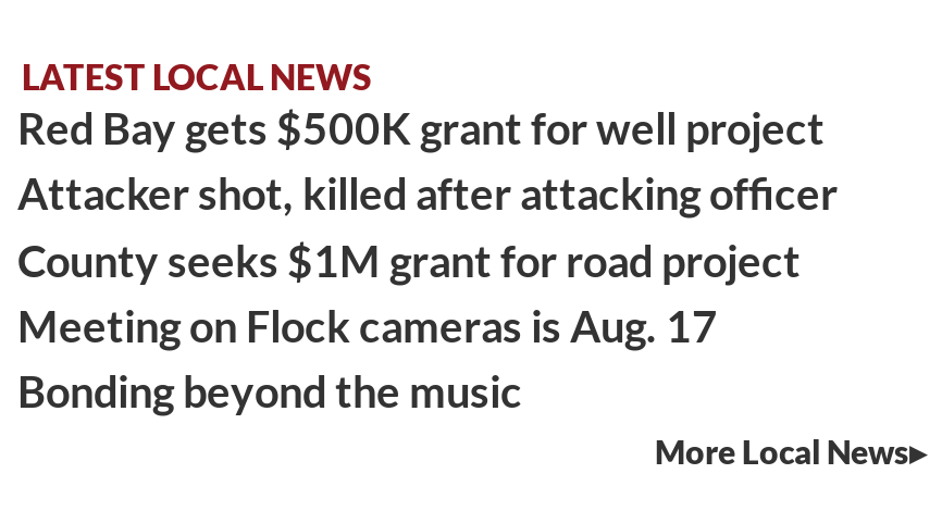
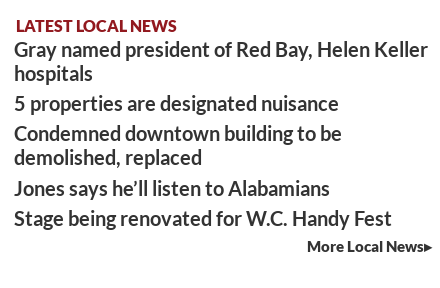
[17,101,838,416] Red Bay gets $500K grant for well project | Attacker shot, killed after attacking officer | County seeks $1M grant for road project | Meeting on Flock cameras is Aug. 17 | Bonding beyond the music -> [14,37,428,230] Gray named president of Red Bay, Helen Keller | hospitals | 5 properties are designated nuisance | Condemned downtown building to be | demolished, replaced | Jones says he’ll listen to Alabamians | Stage being renovated for W.C. Handy Fest

